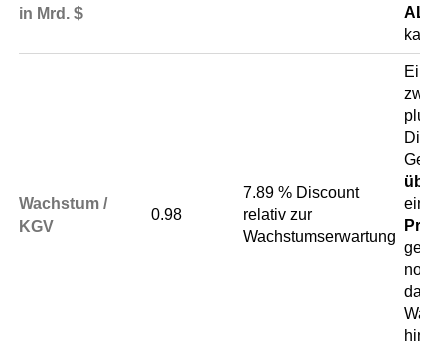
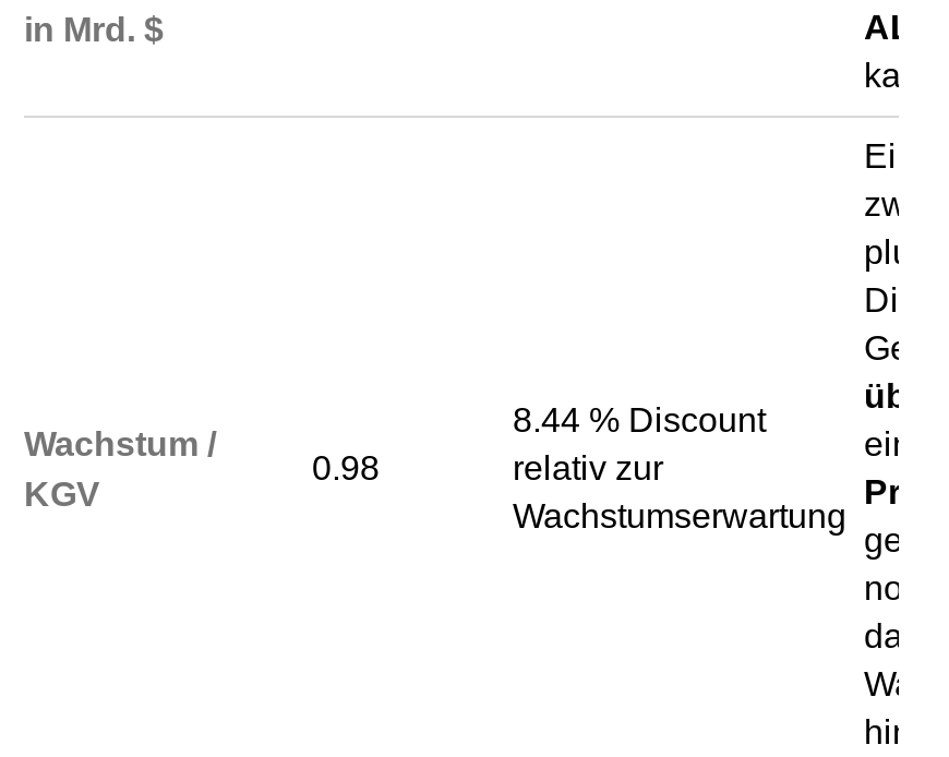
[243,184,359,201] 7.89 % Discount -> [513,401,766,438] 8.44 % Discount

